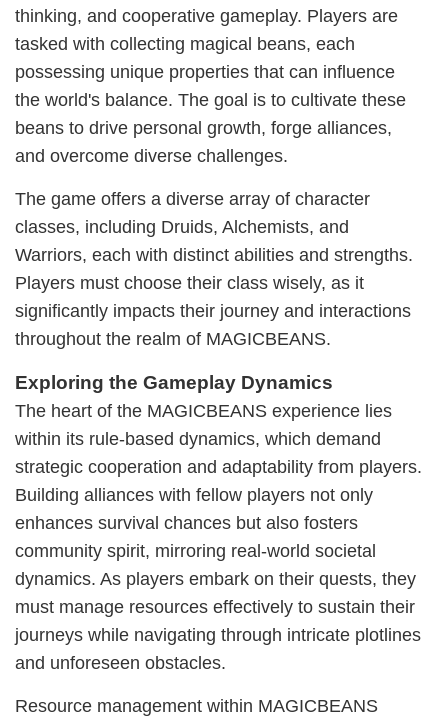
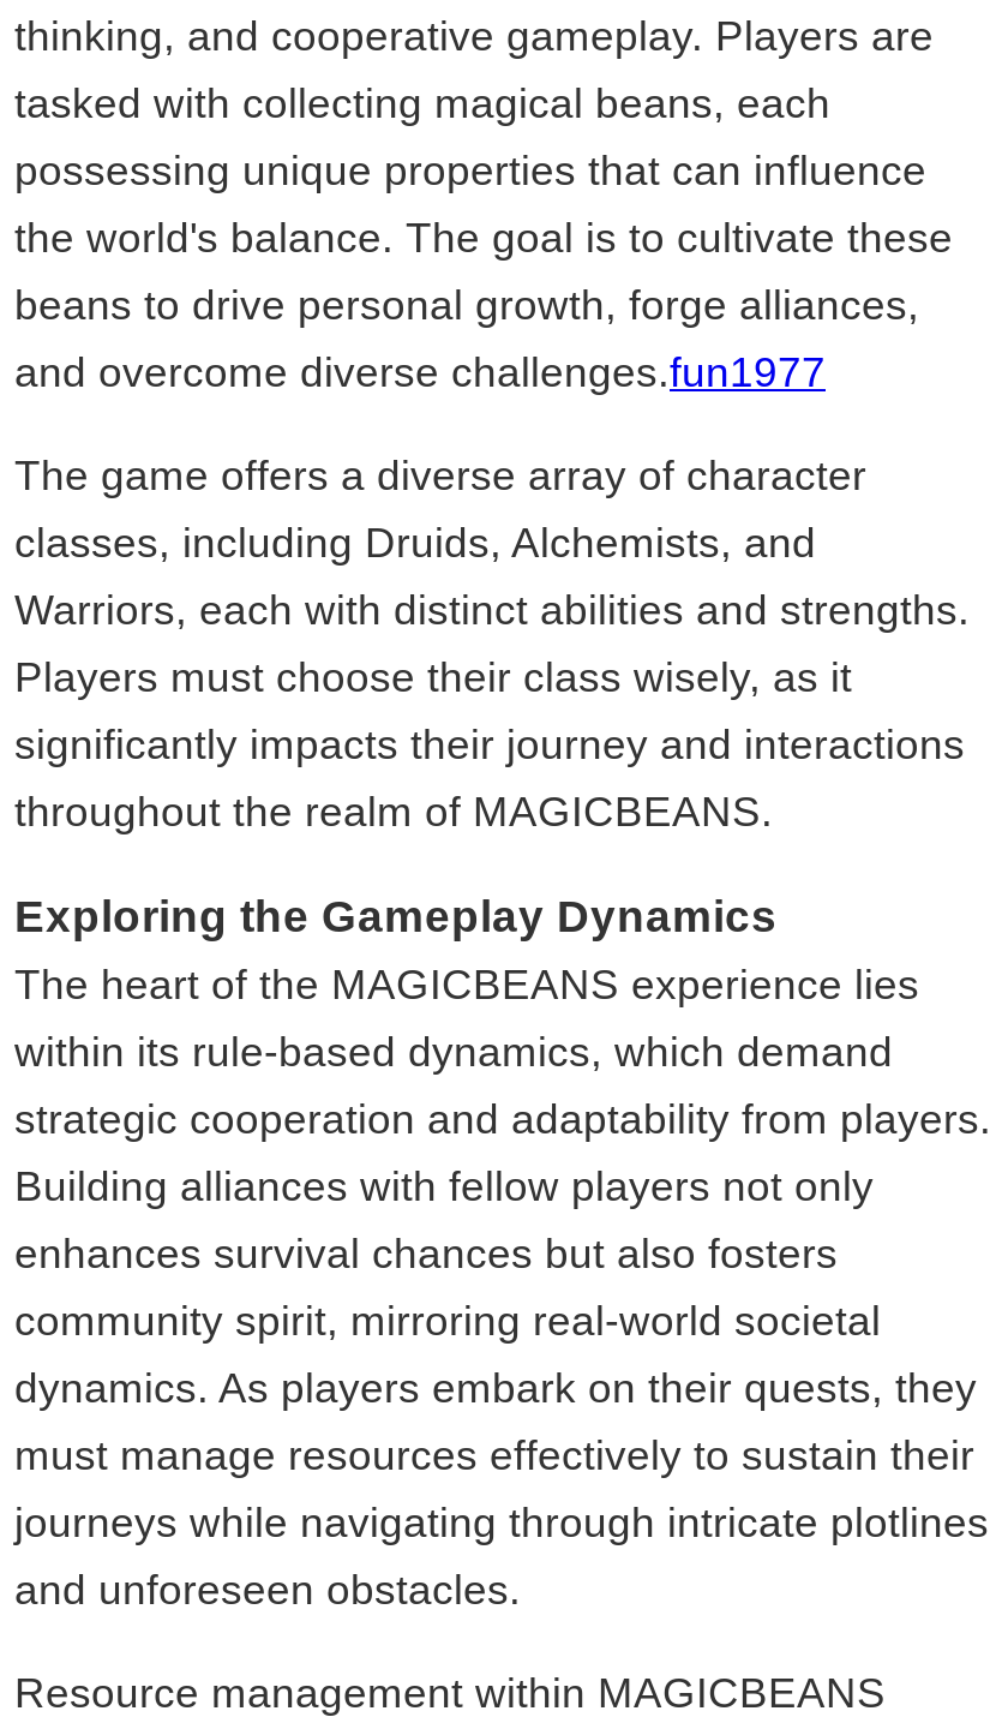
[15,146,288,166] and overcome diverse challenges. -> [14,348,826,396] and overcome diverse challenges.fun1977

